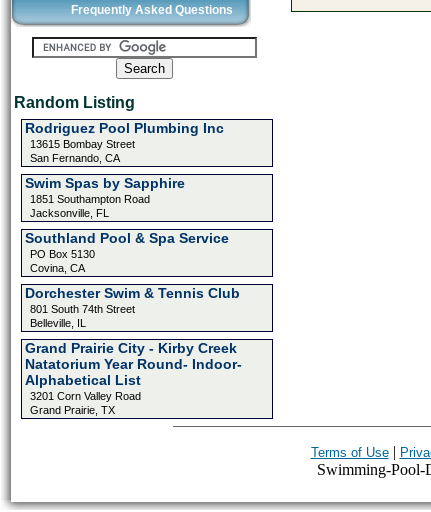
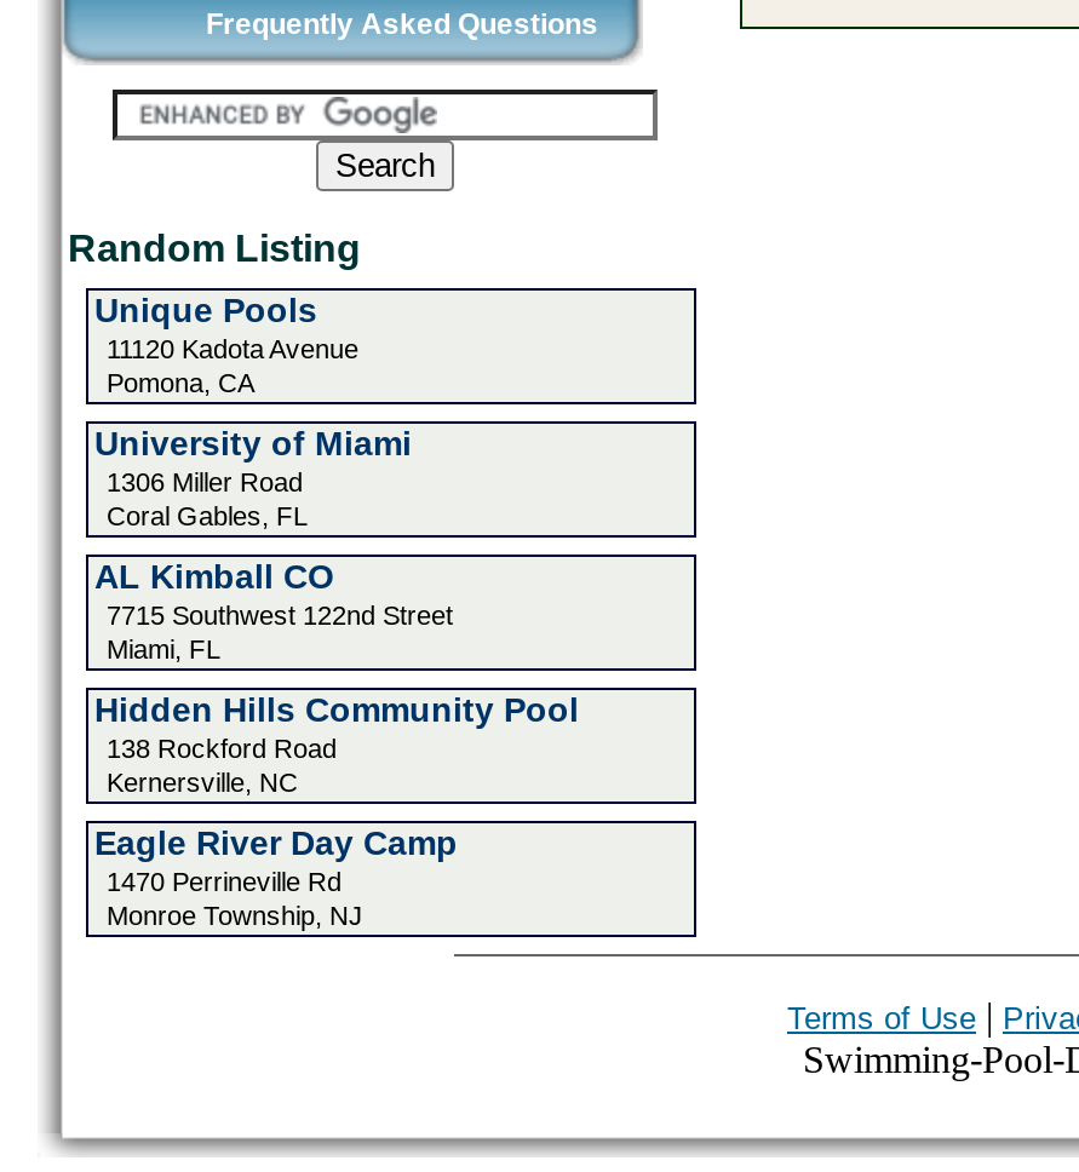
[24,120,223,164] Rodriguez Pool Plumbing Inc | 13615 Bombay Street | San Fernando, CA -> [94,291,358,397] Unique Pools | 11120 Kadota Avenue | Pomona, CA
[24,175,184,219] Swim Spas by Sapphire | 1851 Southampton Road | Jacksonville, FL -> [94,424,412,530] University of Miami | 1306 Miller Road | Coral Gables, FL
[24,230,228,274] Southland Pool & Spa Service | PO Box 5130 | Covina, CA -> [94,557,453,663] AL Kimball CO | 7715 Southwest 122nd Street | Miami, FL
[24,285,239,329] Dorchester Swim & Tennis Club | 801 South 74th Street | Belleville, IL -> [94,690,579,797] Hidden Hills Community Pool | 138 Rockford Road | Kernersville, NC
[24,340,241,416] Grand Prairie City - Kirby Creek | Natatorium Year Round- Indoor- | Alphabetical List | 3201 Corn Valley Road | Grand Prairie, TX -> [94,823,458,930] Eagle River Day Camp | 1470 Perrineville Rd | Monroe Township, NJ

